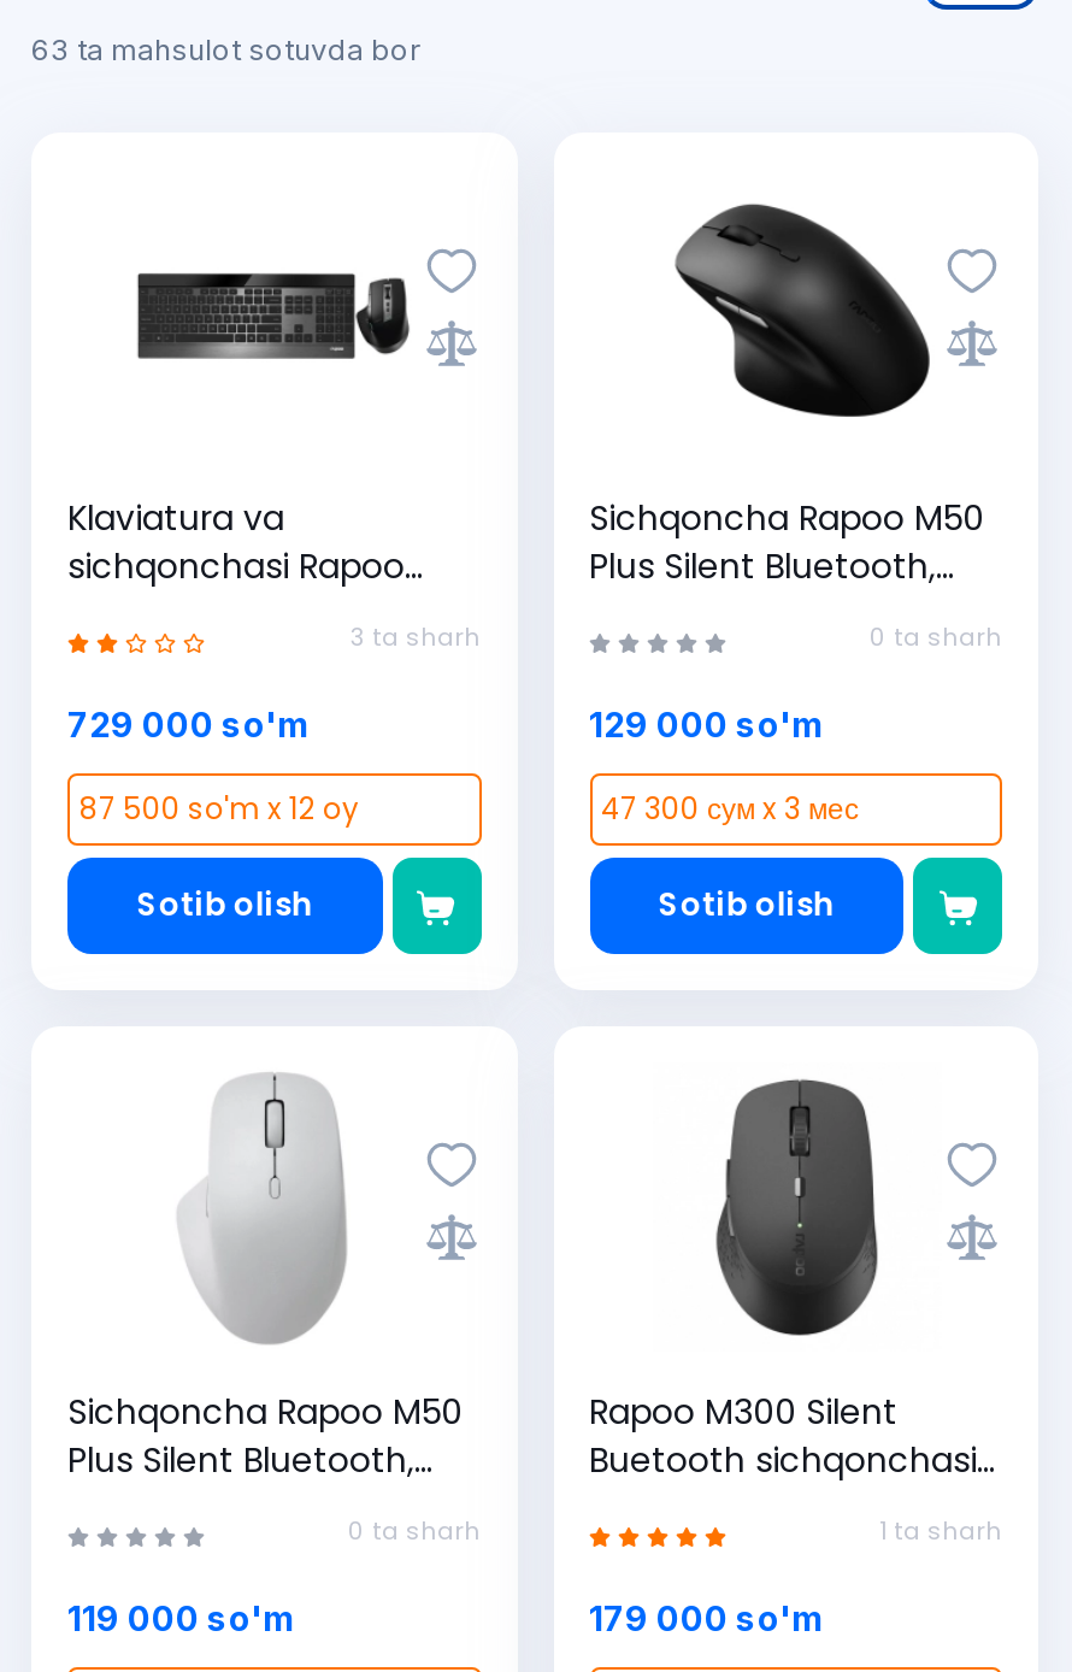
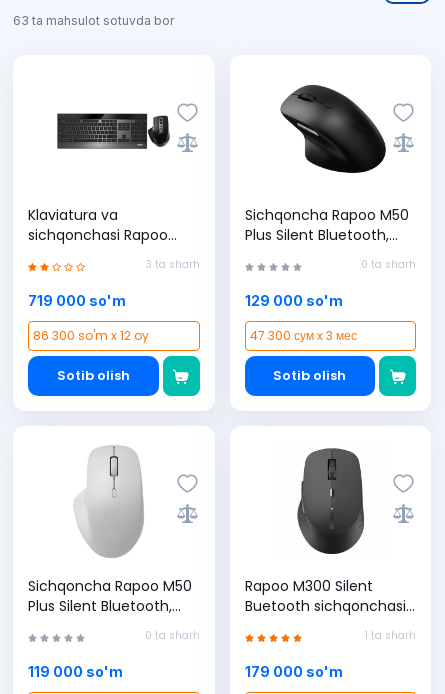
[67,703,311,744] 729 000 so'm -> [28,292,126,309] 719 000 so'm
[79,788,359,829] 87 500 so'm x 12 oy -> [33,327,149,344] 86 300 so'm x 12 oy

